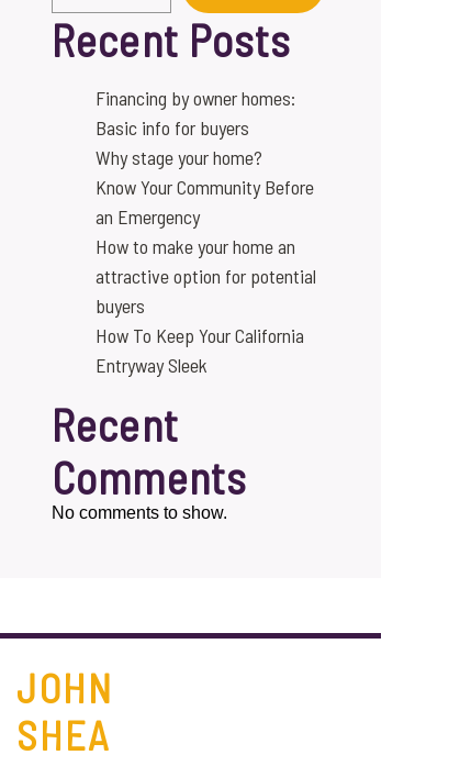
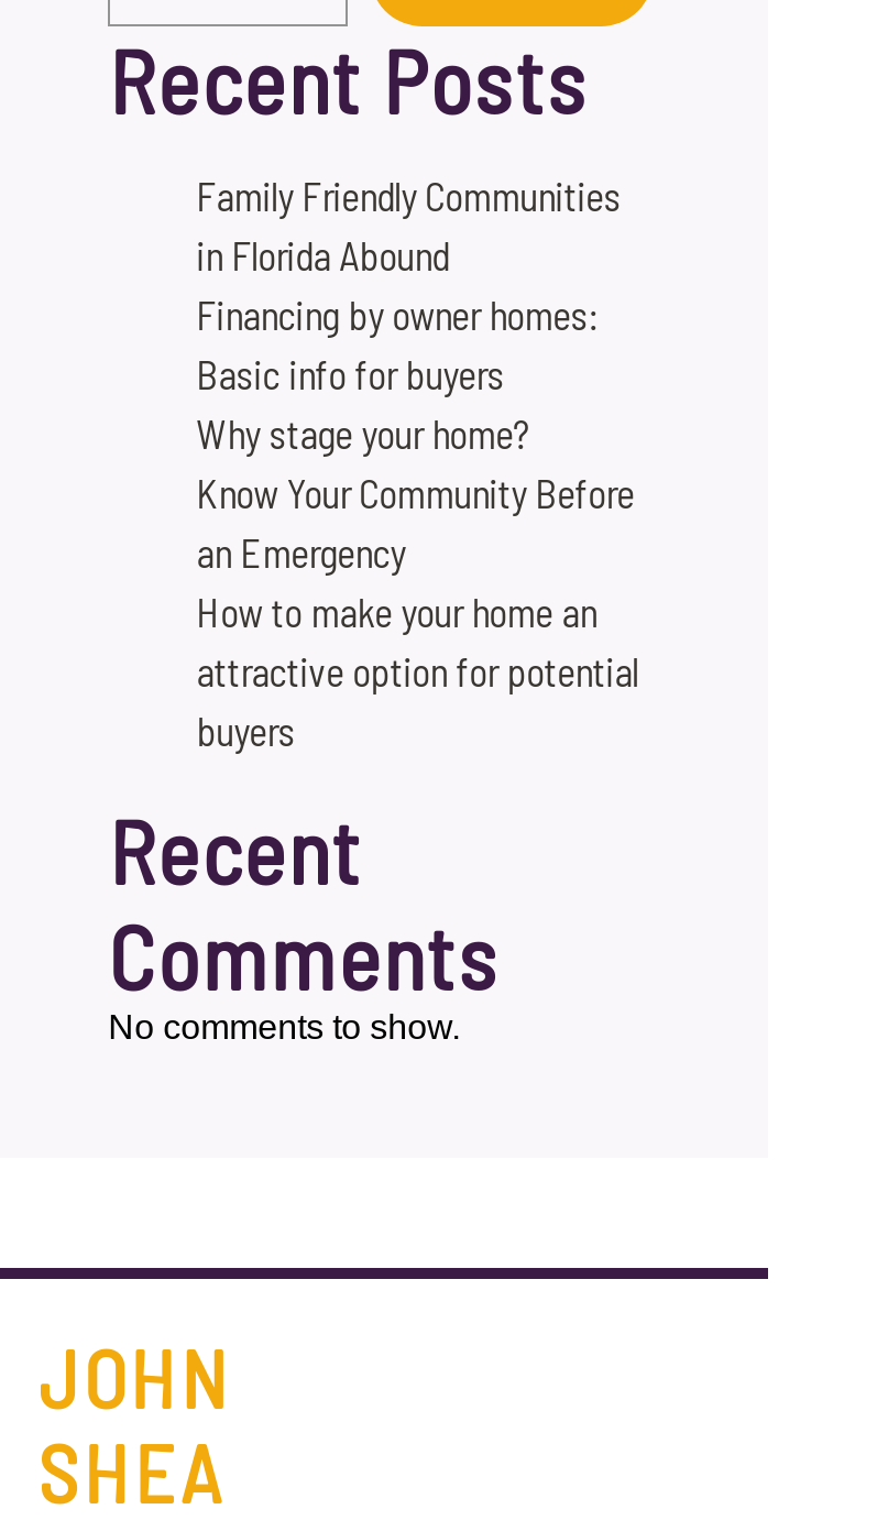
none -> [196,171,621,278] Family Friendly Communities | in Florida Abound
moved [96,85,316,317] -> [196,289,638,754]: Financing by owner homes: | Basic info for buyers | Why stage your home? | Know Your Community Before | an Emergency | How to make your home an | attractive option for potential | buyers
[96,323,304,376] How To Keep Your California | Entryway Sleek -> none

